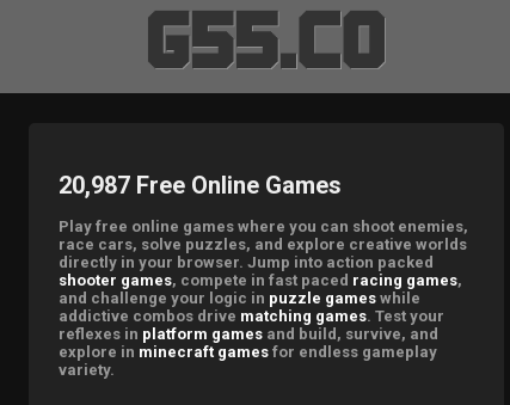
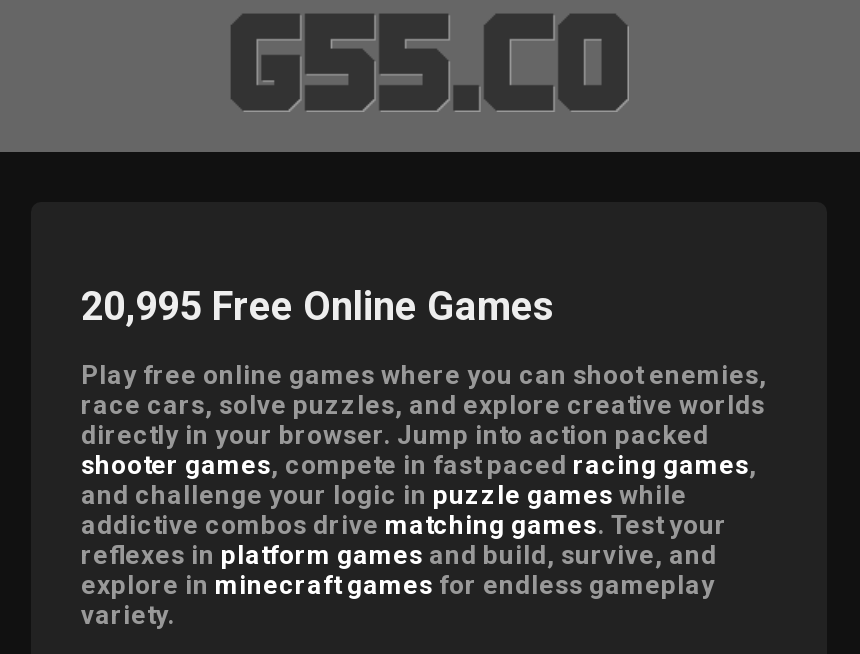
[59,171,342,200] 20,987 Free Online Games -> [81,282,555,330] 20,995 Free Online Games

